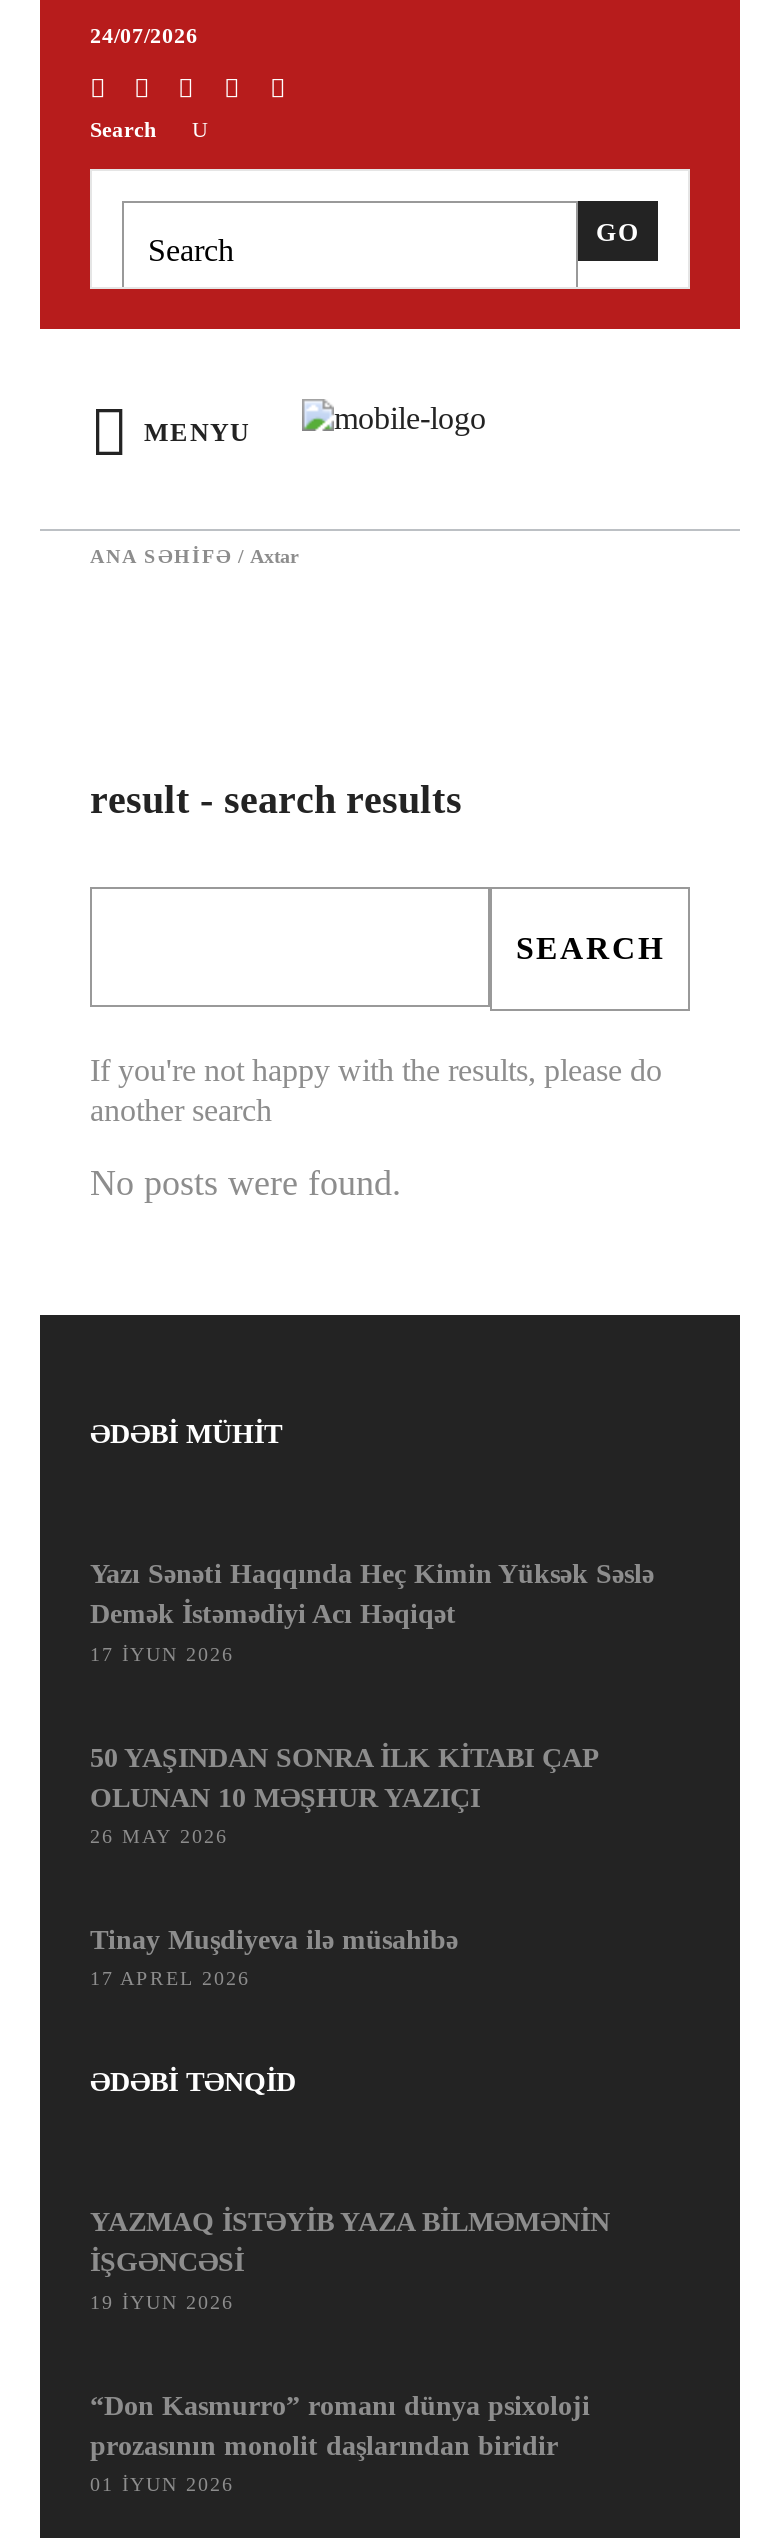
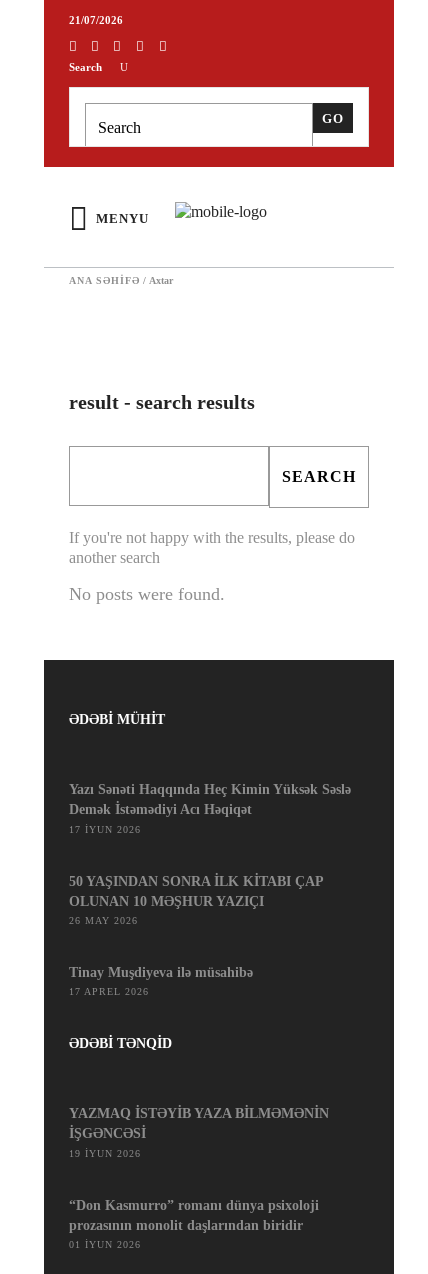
[90,23,198,47] 24/07/2026 -> [69,14,123,26] 21/07/2026

